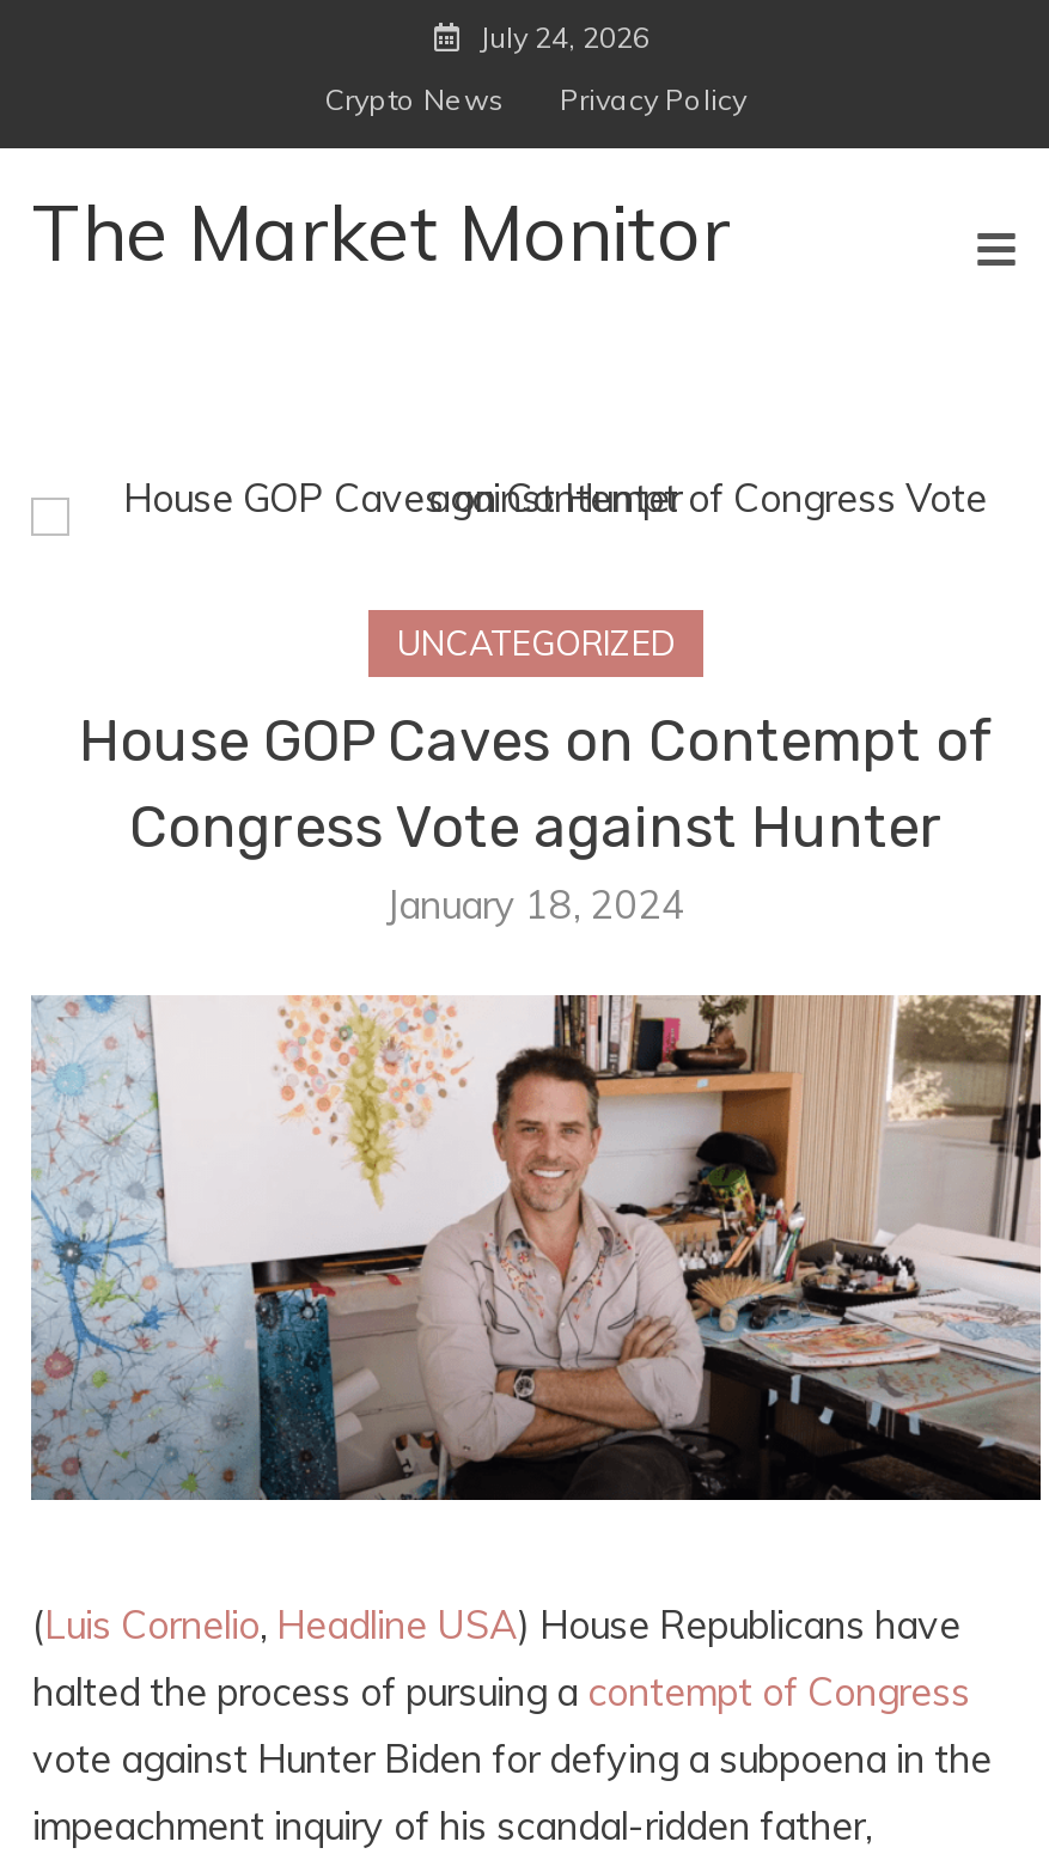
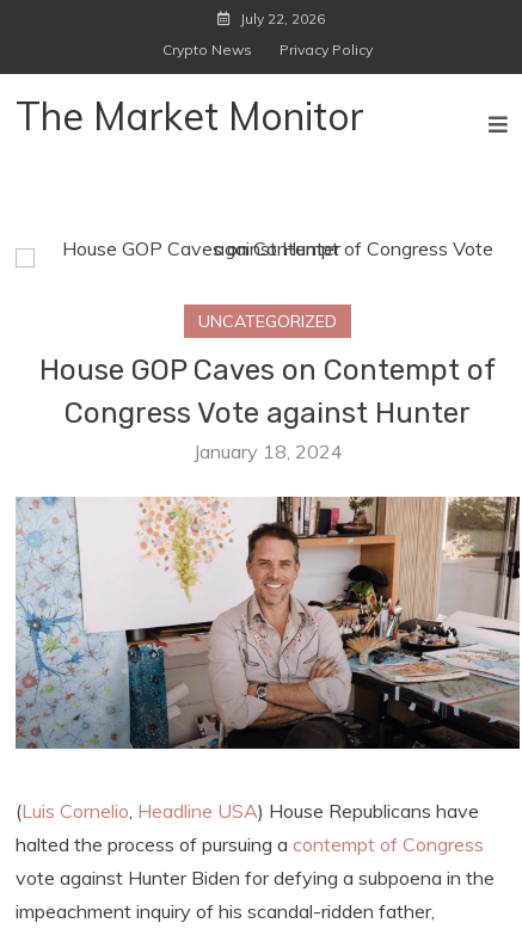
[472,19,649,55] July 24, 2026 -> [236,10,324,27] July 22, 2026

